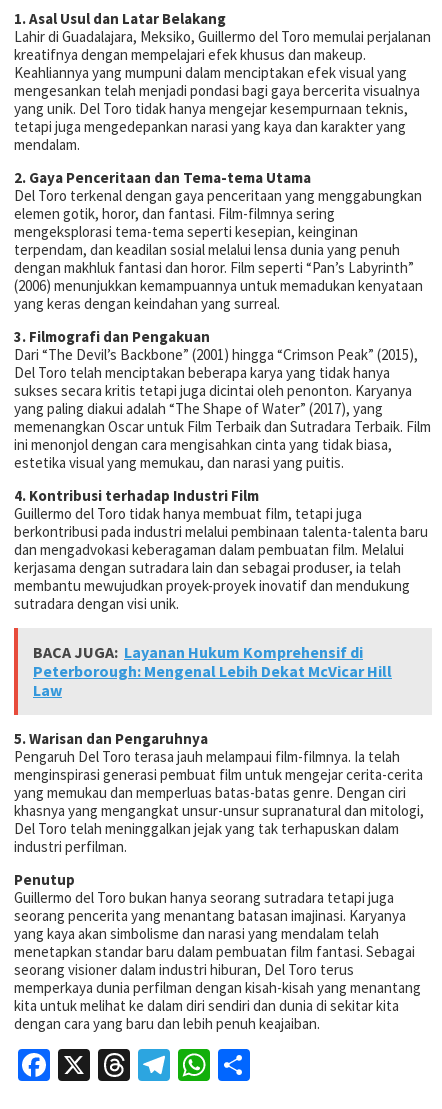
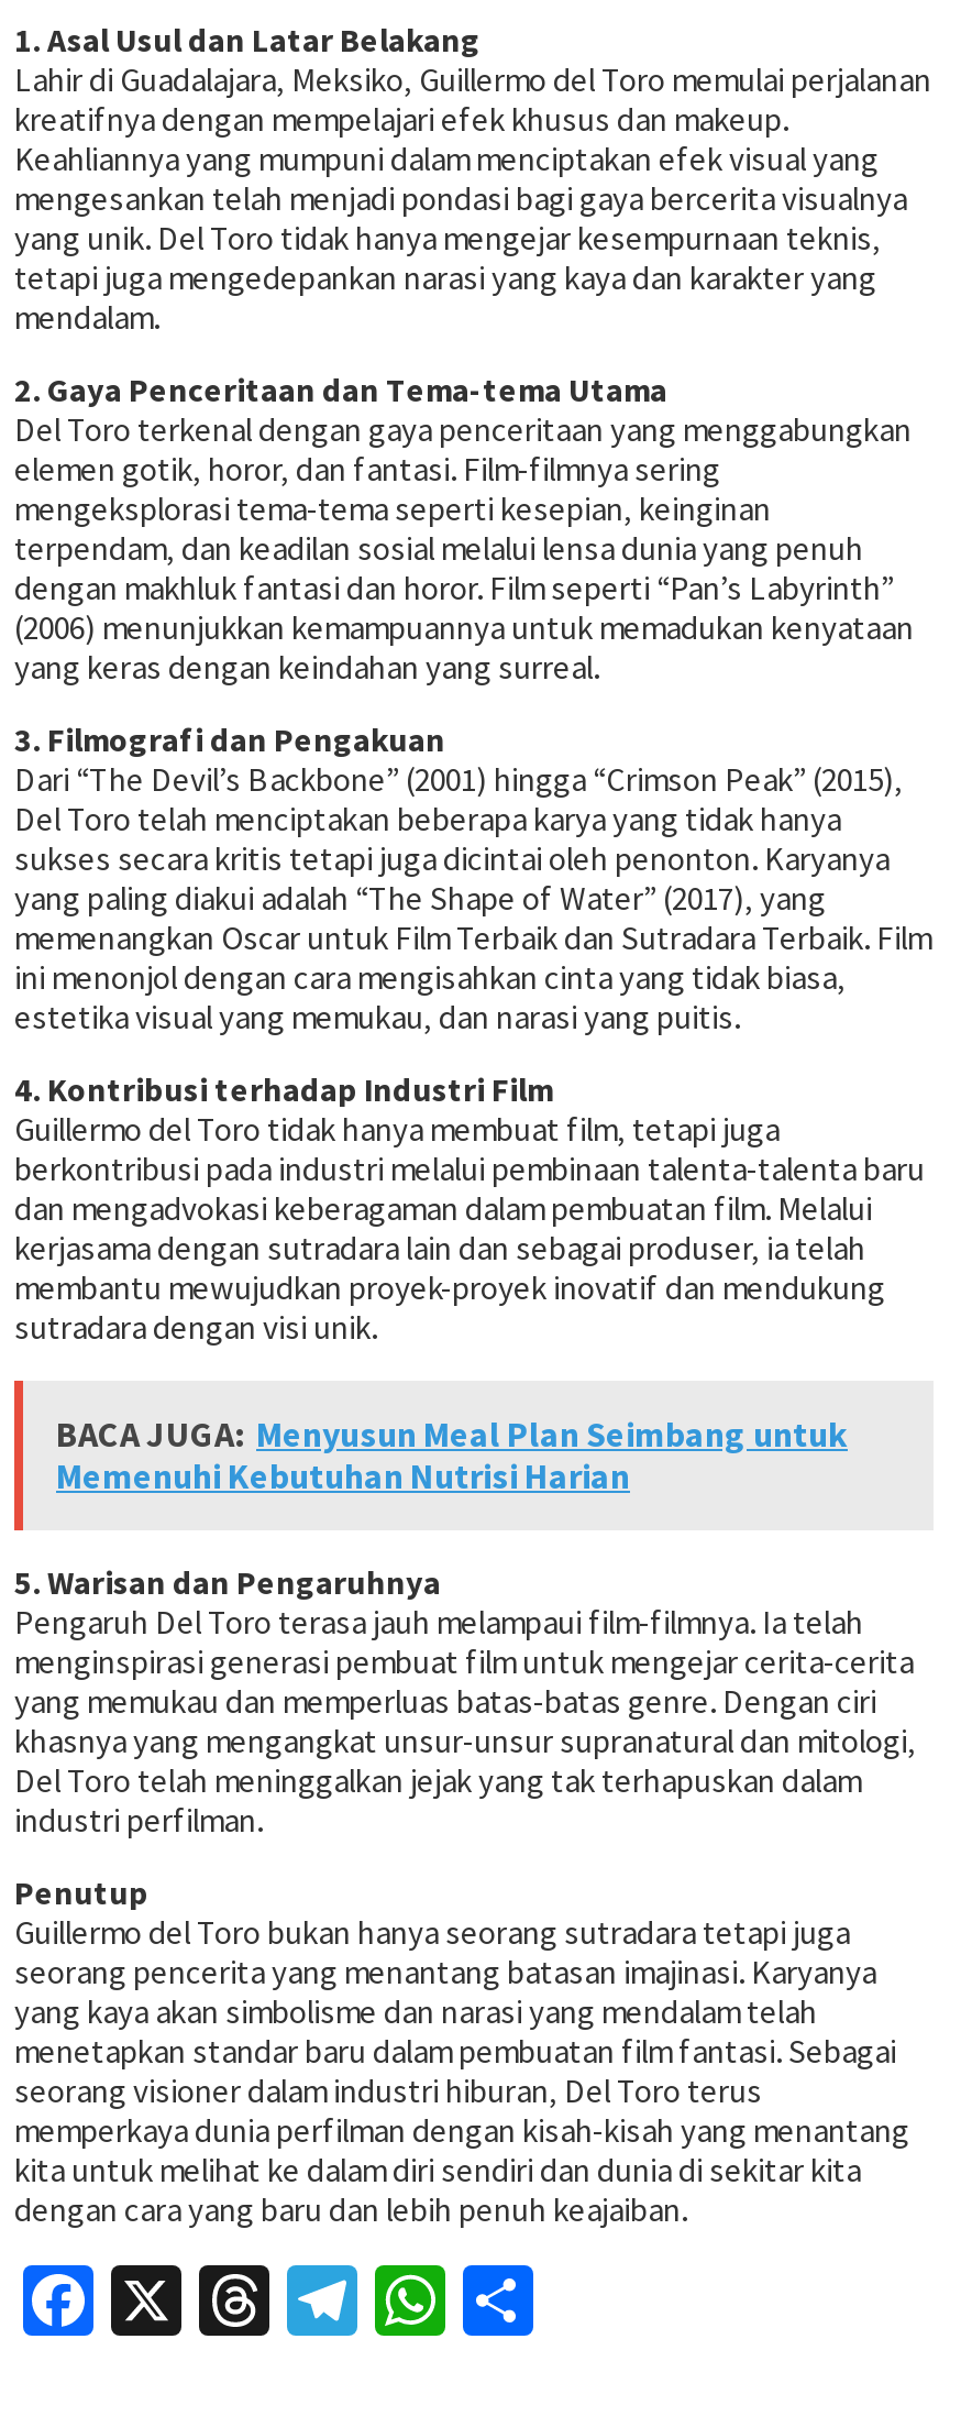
[33,642,392,700] BACA JUGA: Layanan Hukum Komprehensif di | Peterborough: Mengenal Lebih Dekat McVicar Hill | Law -> [56,1412,848,1497] BACA JUGA: Menyusun Meal Plan Seimbang untuk | Memenuhi Kebutuhan Nutrisi Harian

